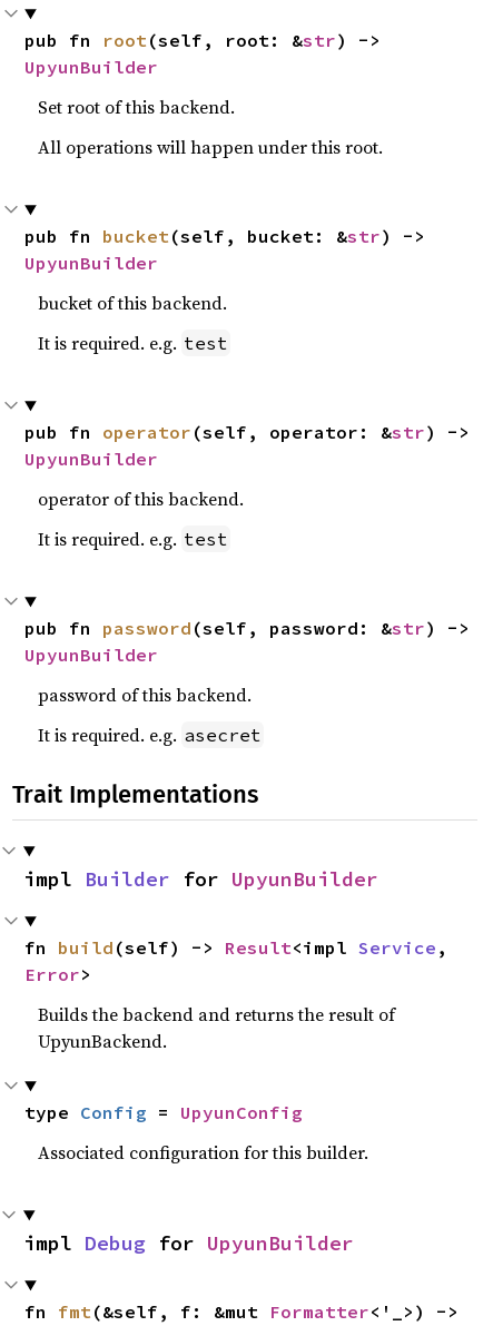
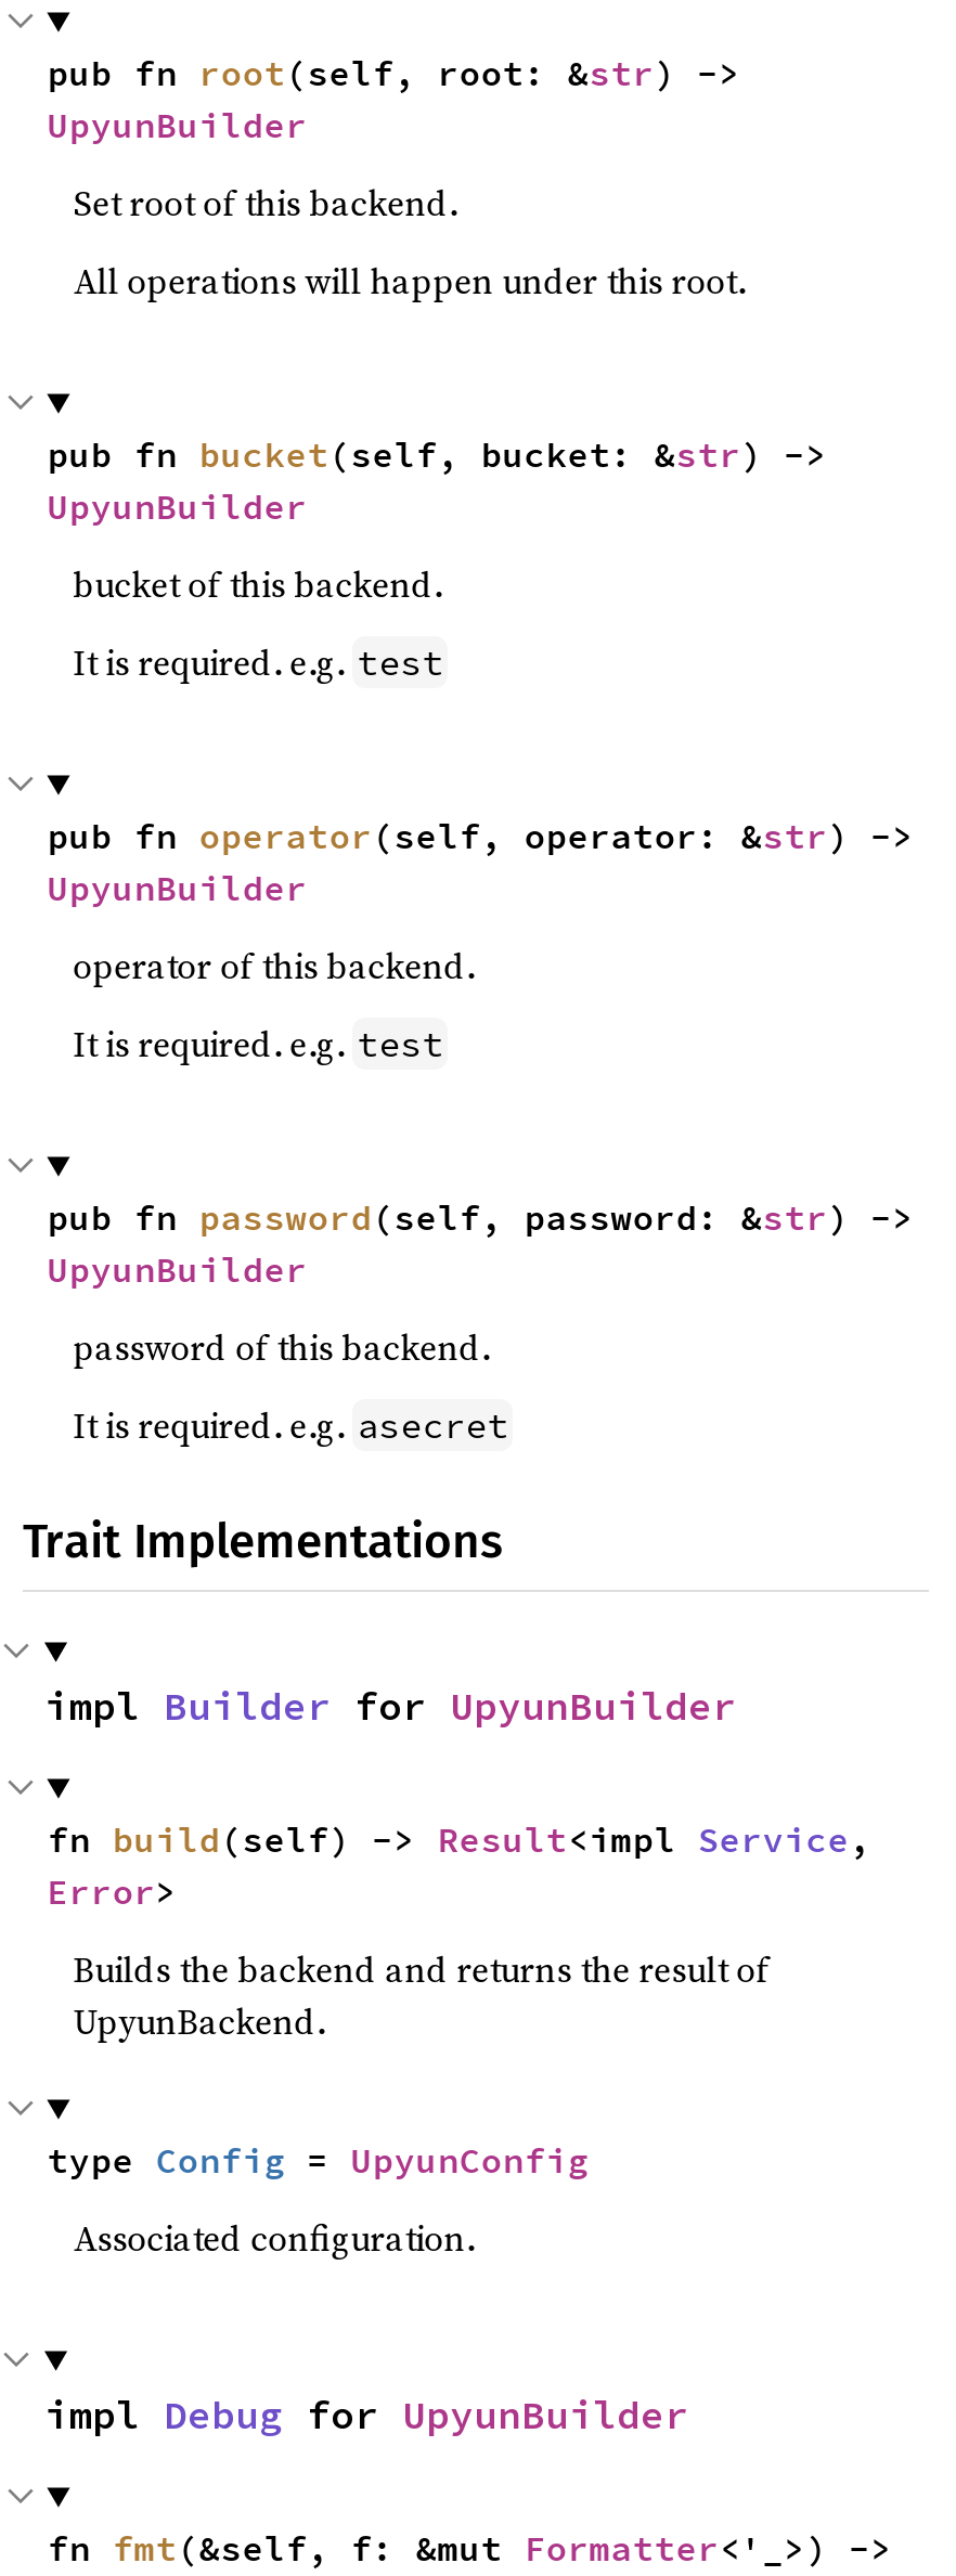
[38,1140,369,1165] Associated configuration for this builder. -> [73,2214,474,2262] Associated configuration.

